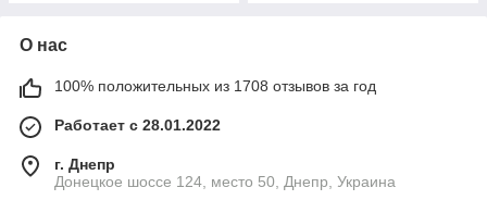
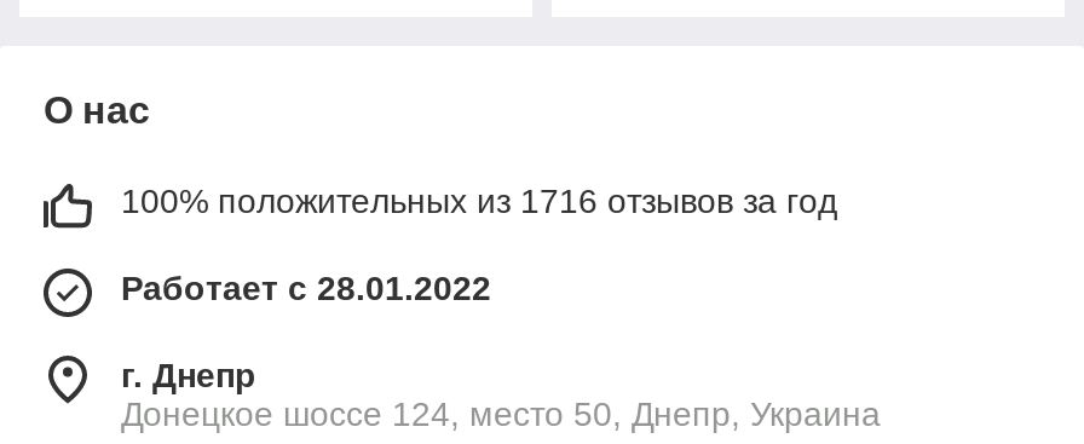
[54,77,376,94] 100% положительных из 1708 отзывов за год -> [121,181,837,220] 100% положительных из 1716 отзывов за год

